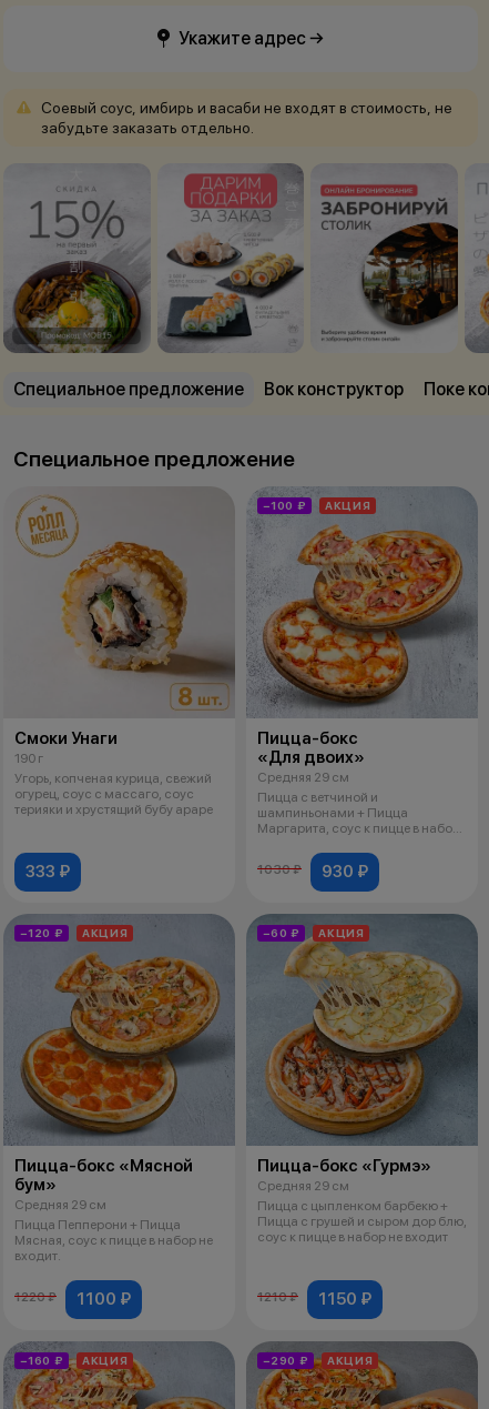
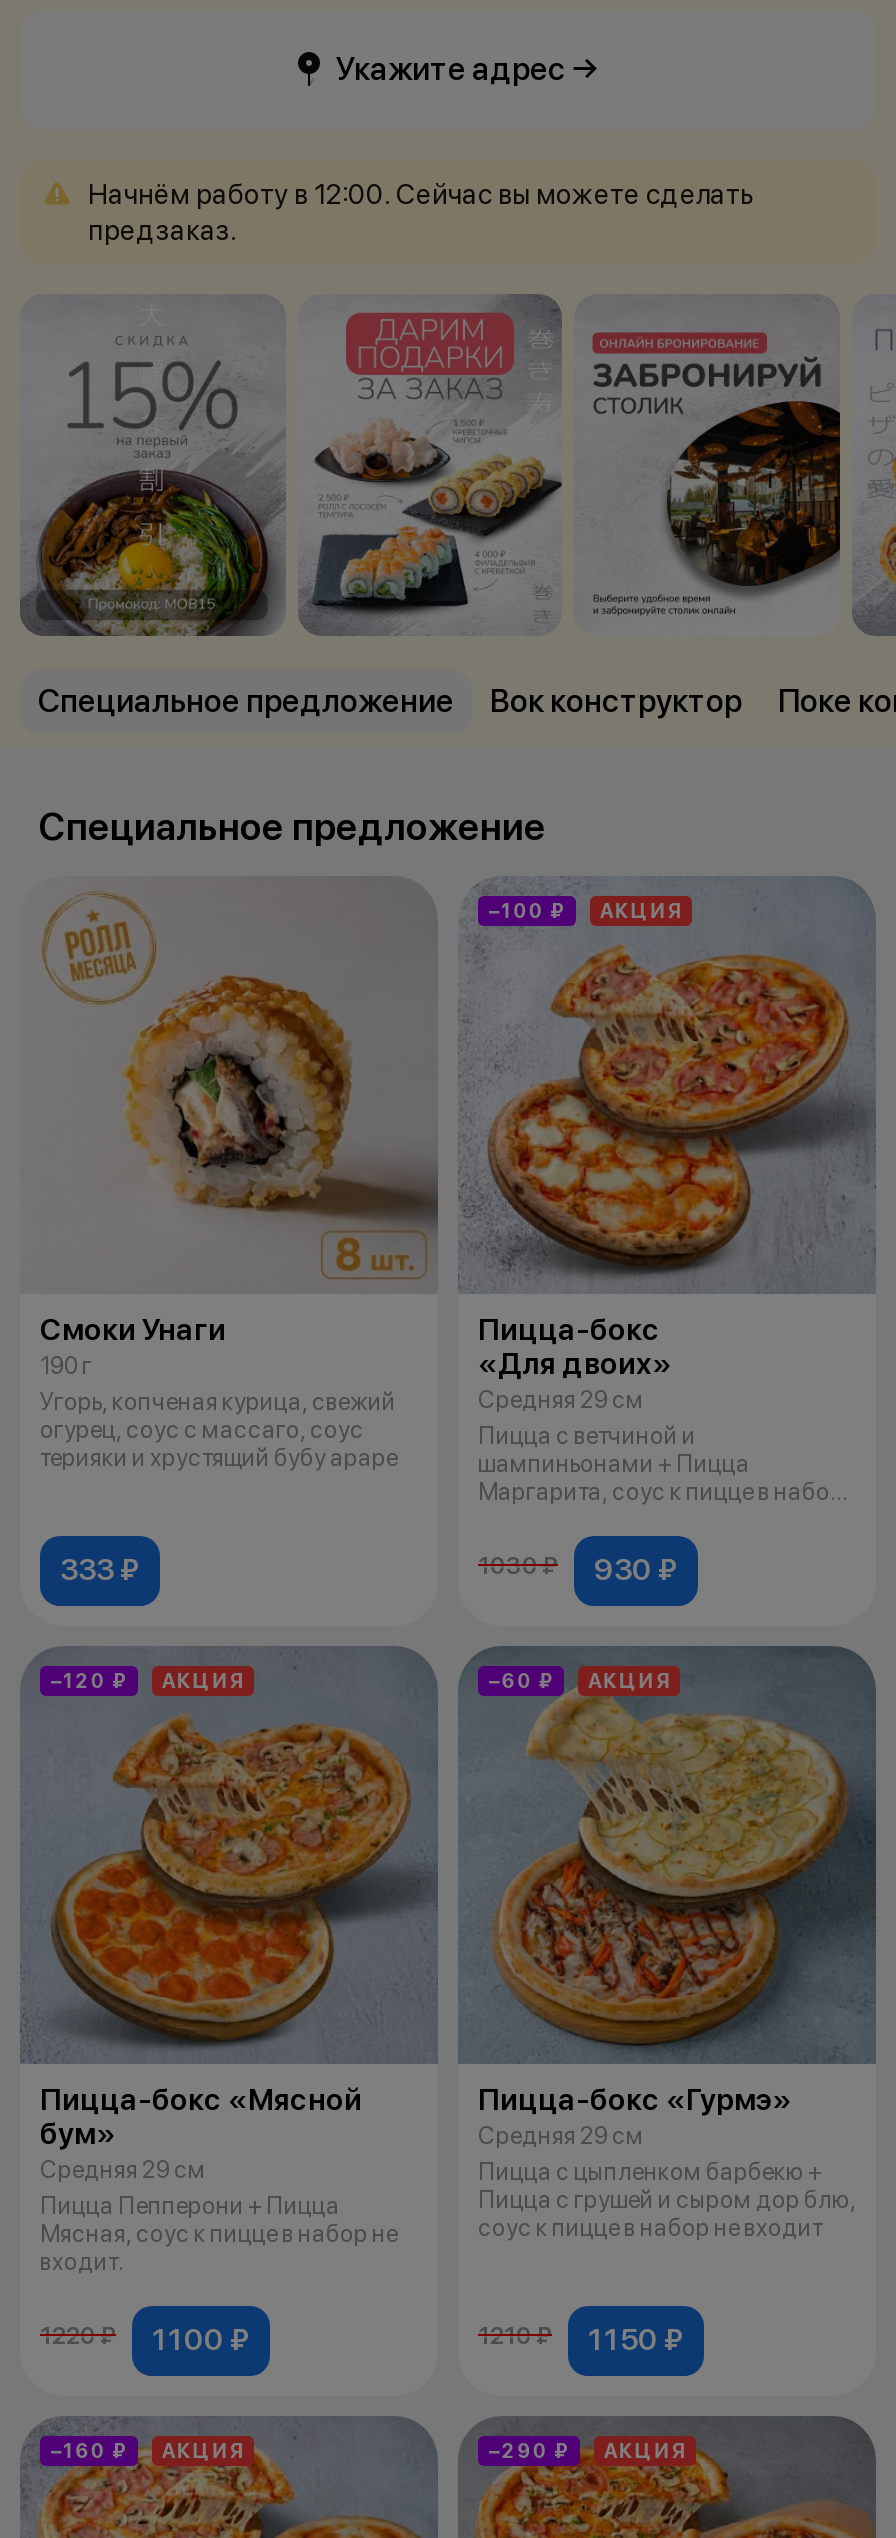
[41,99,452,136] Соевый соус, имбирь и васаби не входят в стоимость, не | забудьте заказать отдельно. -> [88,178,754,246] Начнём работу в 12:00. Сейчас вы можете сделать | предзаказ.

